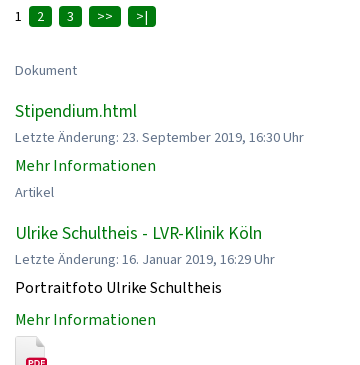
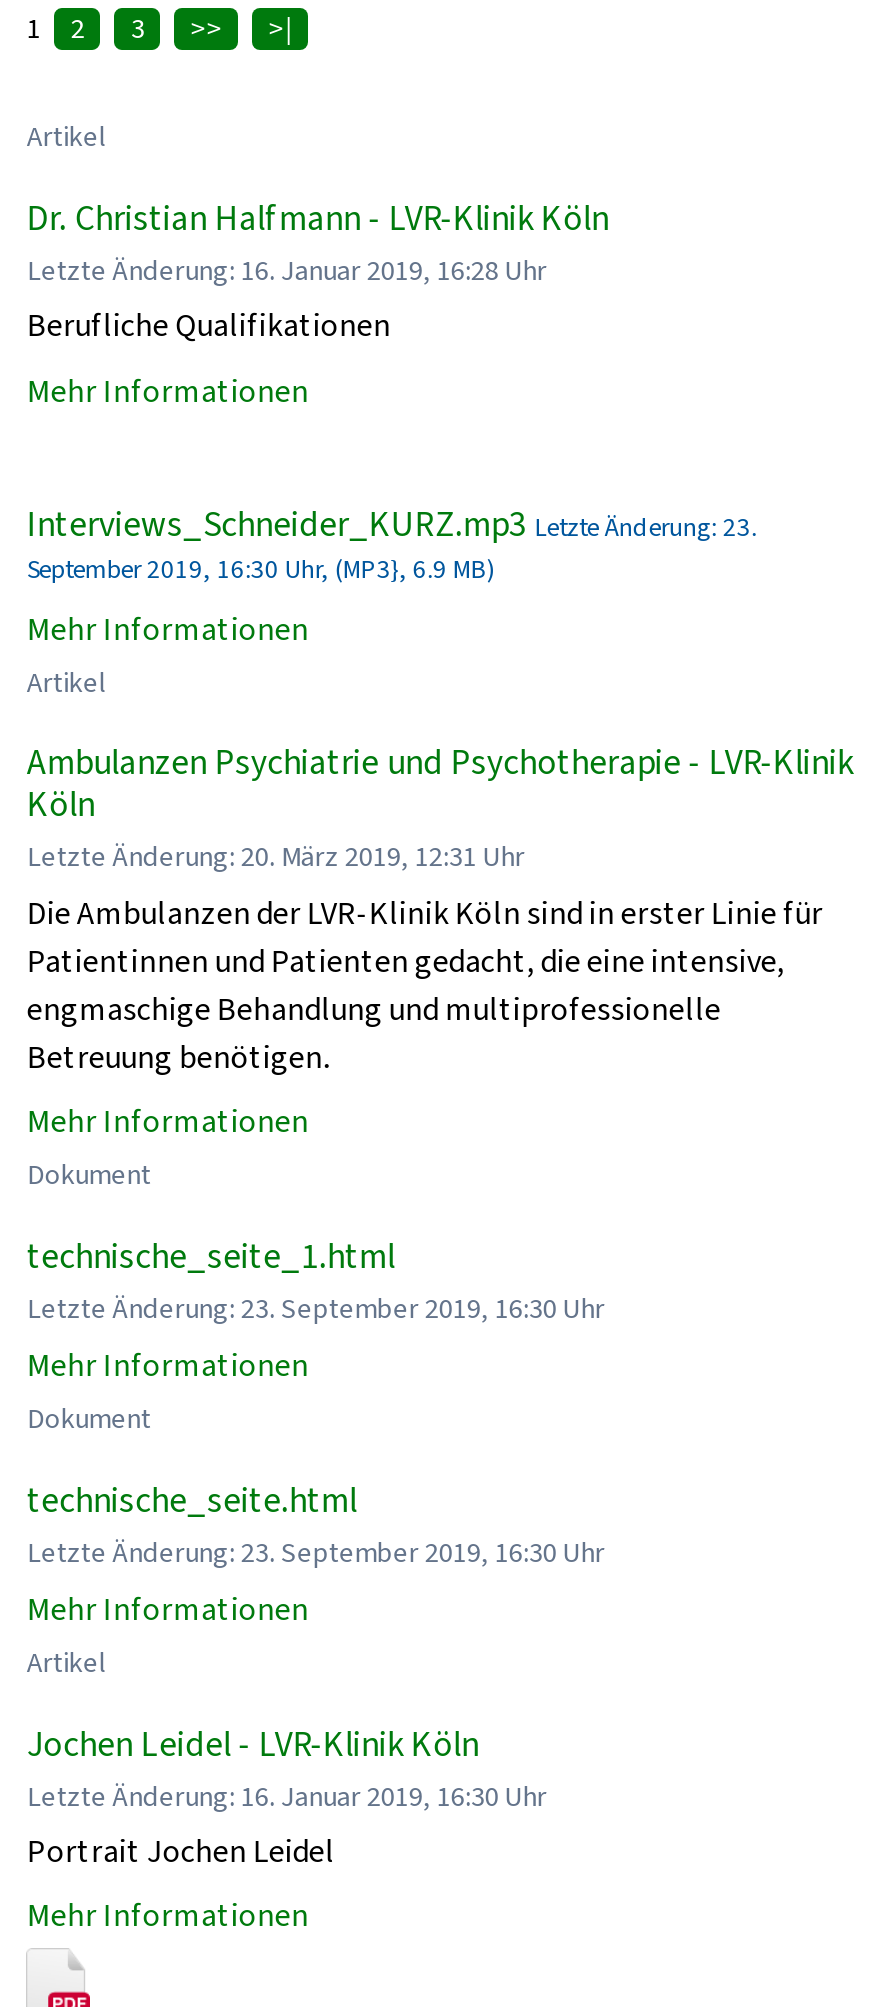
none -> [27,119,853,1142] Artikel | Dr. Christian Halfmann - LVR-Klinik Köln | Letzte Änderung: 16. Januar 2019, 16:28 Uhr | Berufliche Qualifikationen | Mehr Informationen | Interviews_Schneider_KURZ.mp3 Letzte Änderung: 23. | September 2019, 16:30 Uhr, (MP3}, 6.9 MB) | Mehr Informationen | Artikel | Ambulanzen Psychiatrie und Psychotherapie - LVR-Klinik | Köln | Letzte Änderung: 20. März 2019, 12:31 Uhr | Die Ambulanzen der LVR-Klinik Köln sind in erster Linie für | Patientinnen und Patienten gedacht, die eine intensive, | engmaschige Behandlung und multiprofessionelle | Betreuung benötigen. | Mehr Informationen
[15,99,137,123] Stipendium.html -> [27,1231,605,1523] technische_seite_1.html | Letzte Änderung: 23. September 2019, 16:30 Uhr | Mehr Informationen | Dokument | technische_seite.html
[15,221,275,297] Ulrike Schultheis - LVR-Klinik Köln | Letzte Änderung: 16. Januar 2019, 16:29 Uhr | Portraitfoto Ulrike Schultheis -> [27,1719,547,1872] Jochen Leidel - LVR-Klinik Köln | Letzte Änderung: 16. Januar 2019, 16:30 Uhr | Portrait Jochen Leidel

